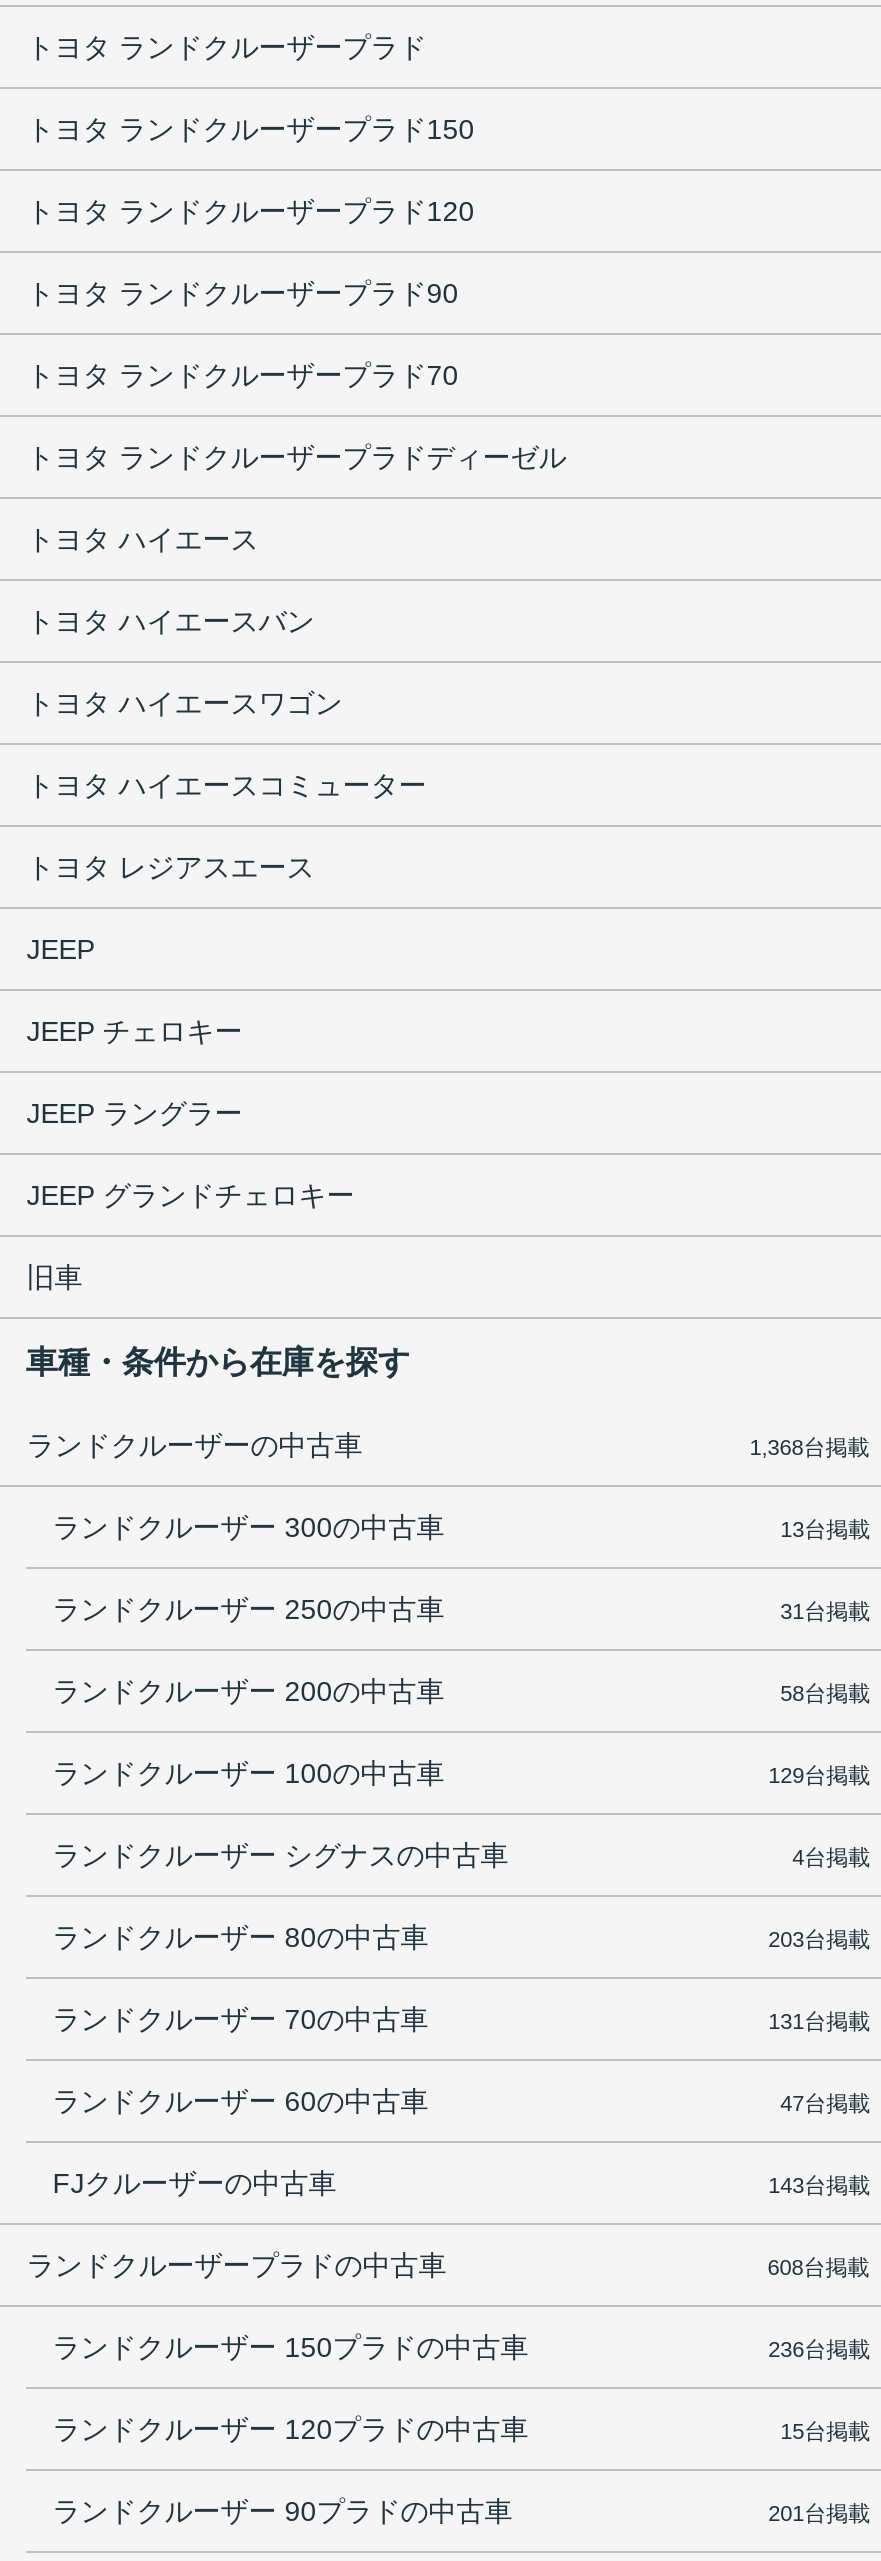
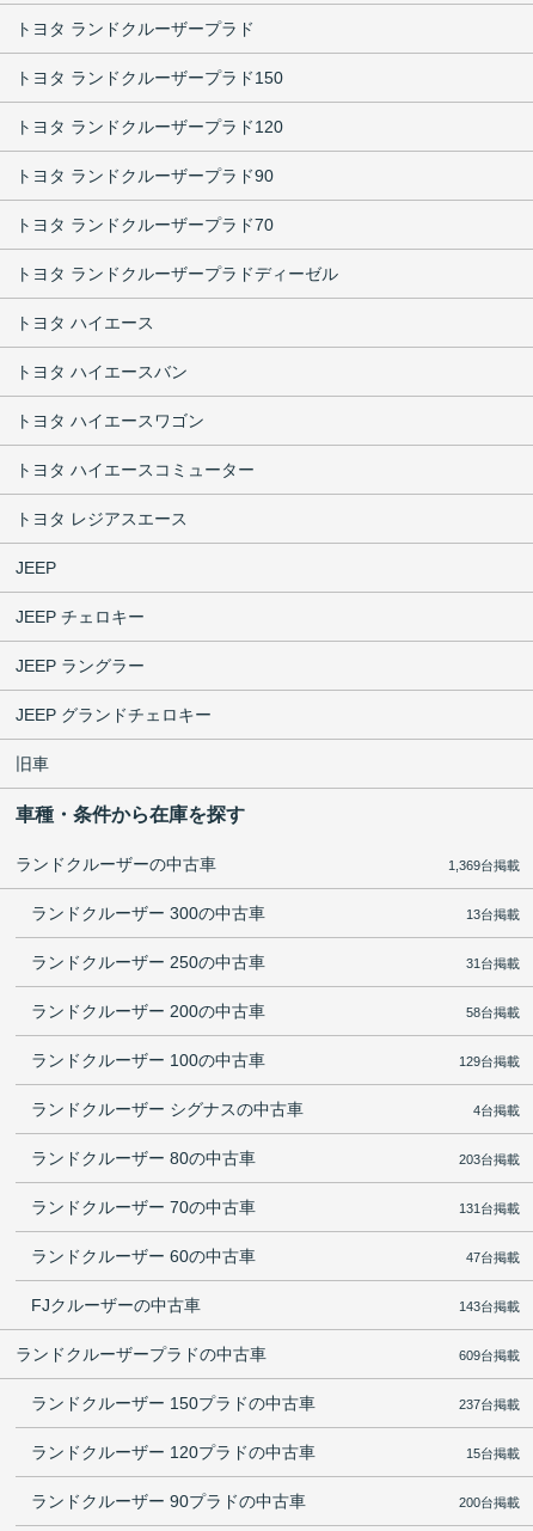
[750,1435,870,1459] 1,368台掲載 -> [448,858,520,873] 1,369台掲載
[768,2255,870,2279] 608台掲載 -> [459,1348,520,1363] 609台掲載
[768,2337,870,2361] 236台掲載 -> [459,1397,520,1412] 237台掲載
[768,2501,870,2525] 201台掲載 -> [459,1495,520,1510] 200台掲載

